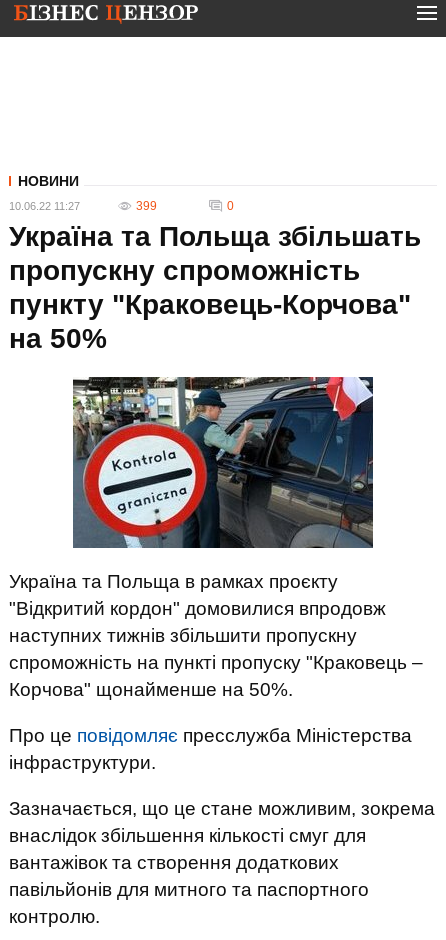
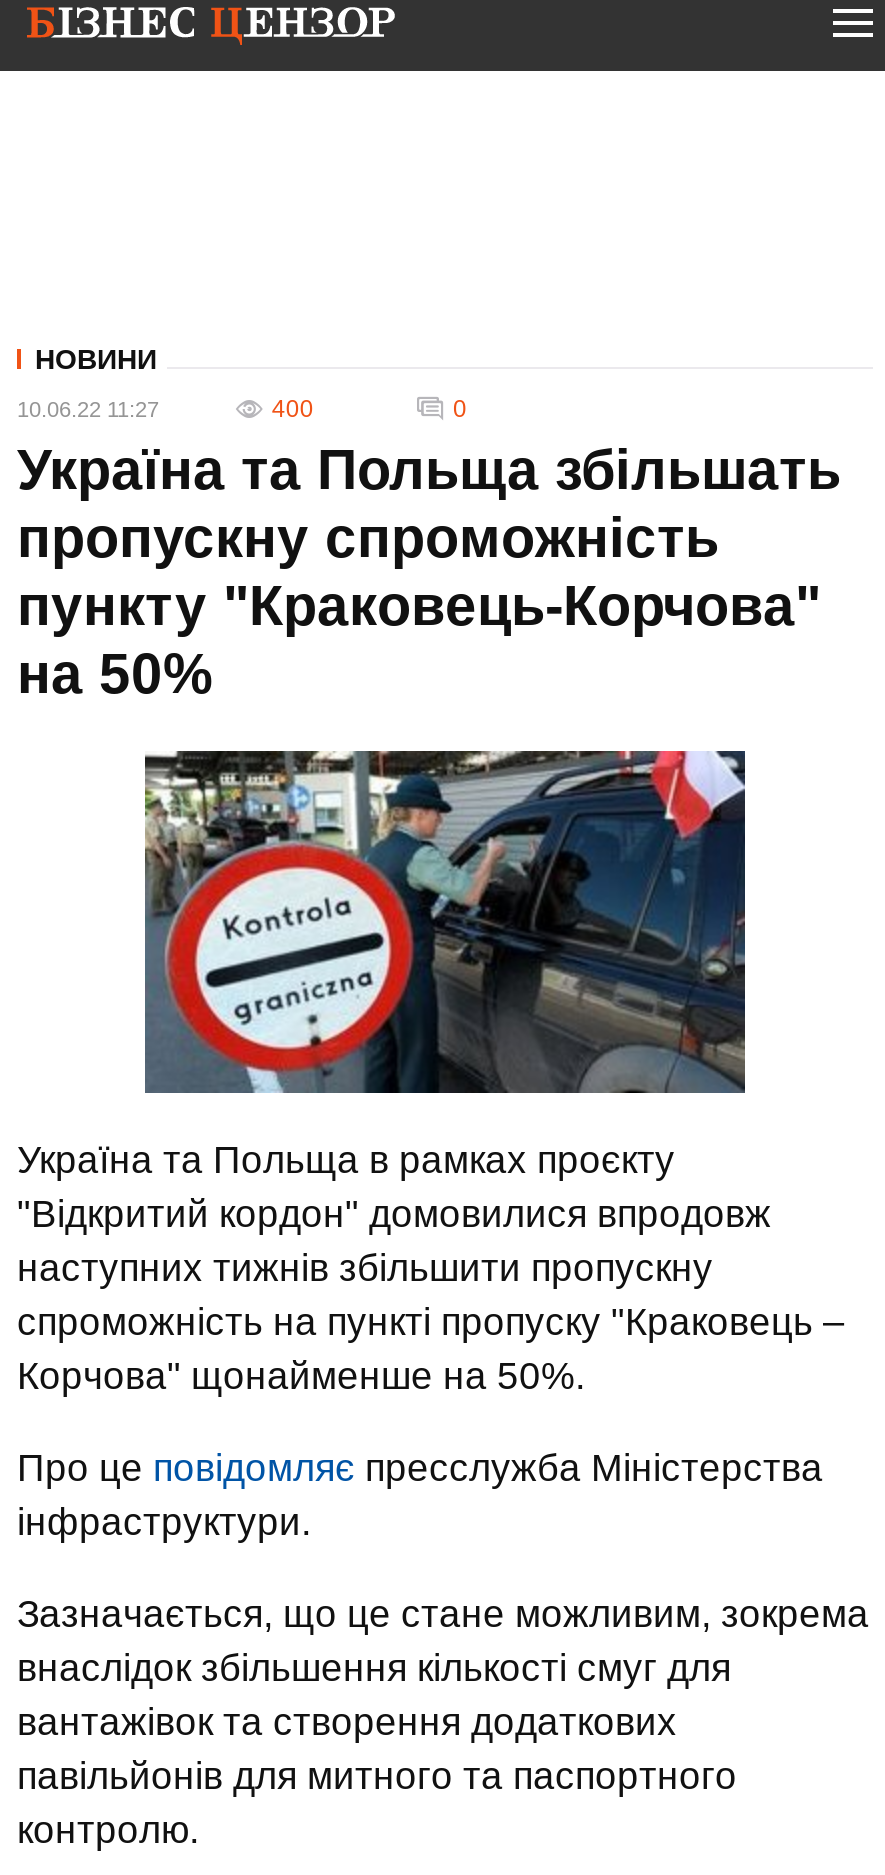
[136,199,157,213] 399 -> [272,395,314,423] 400

